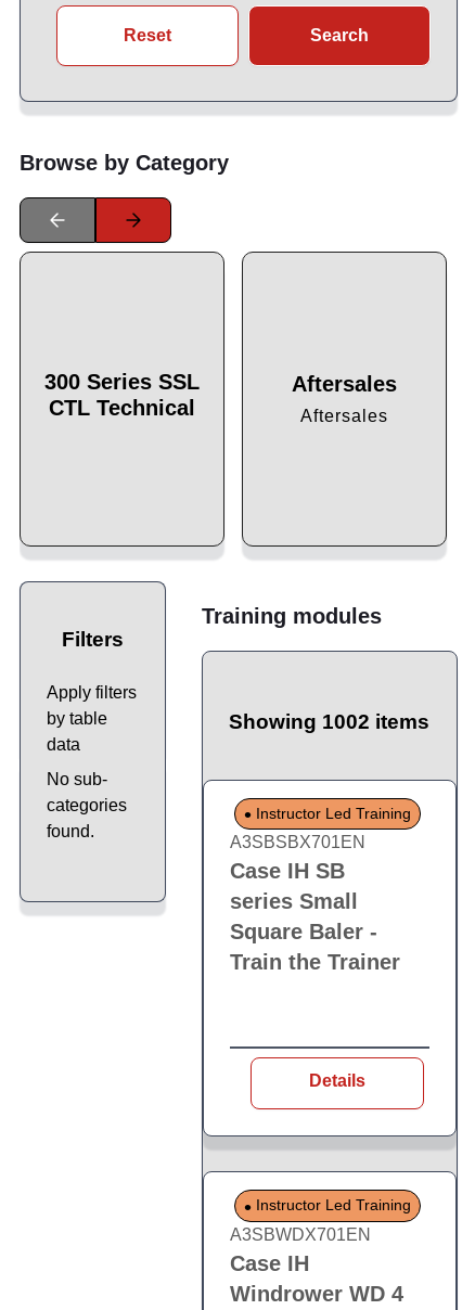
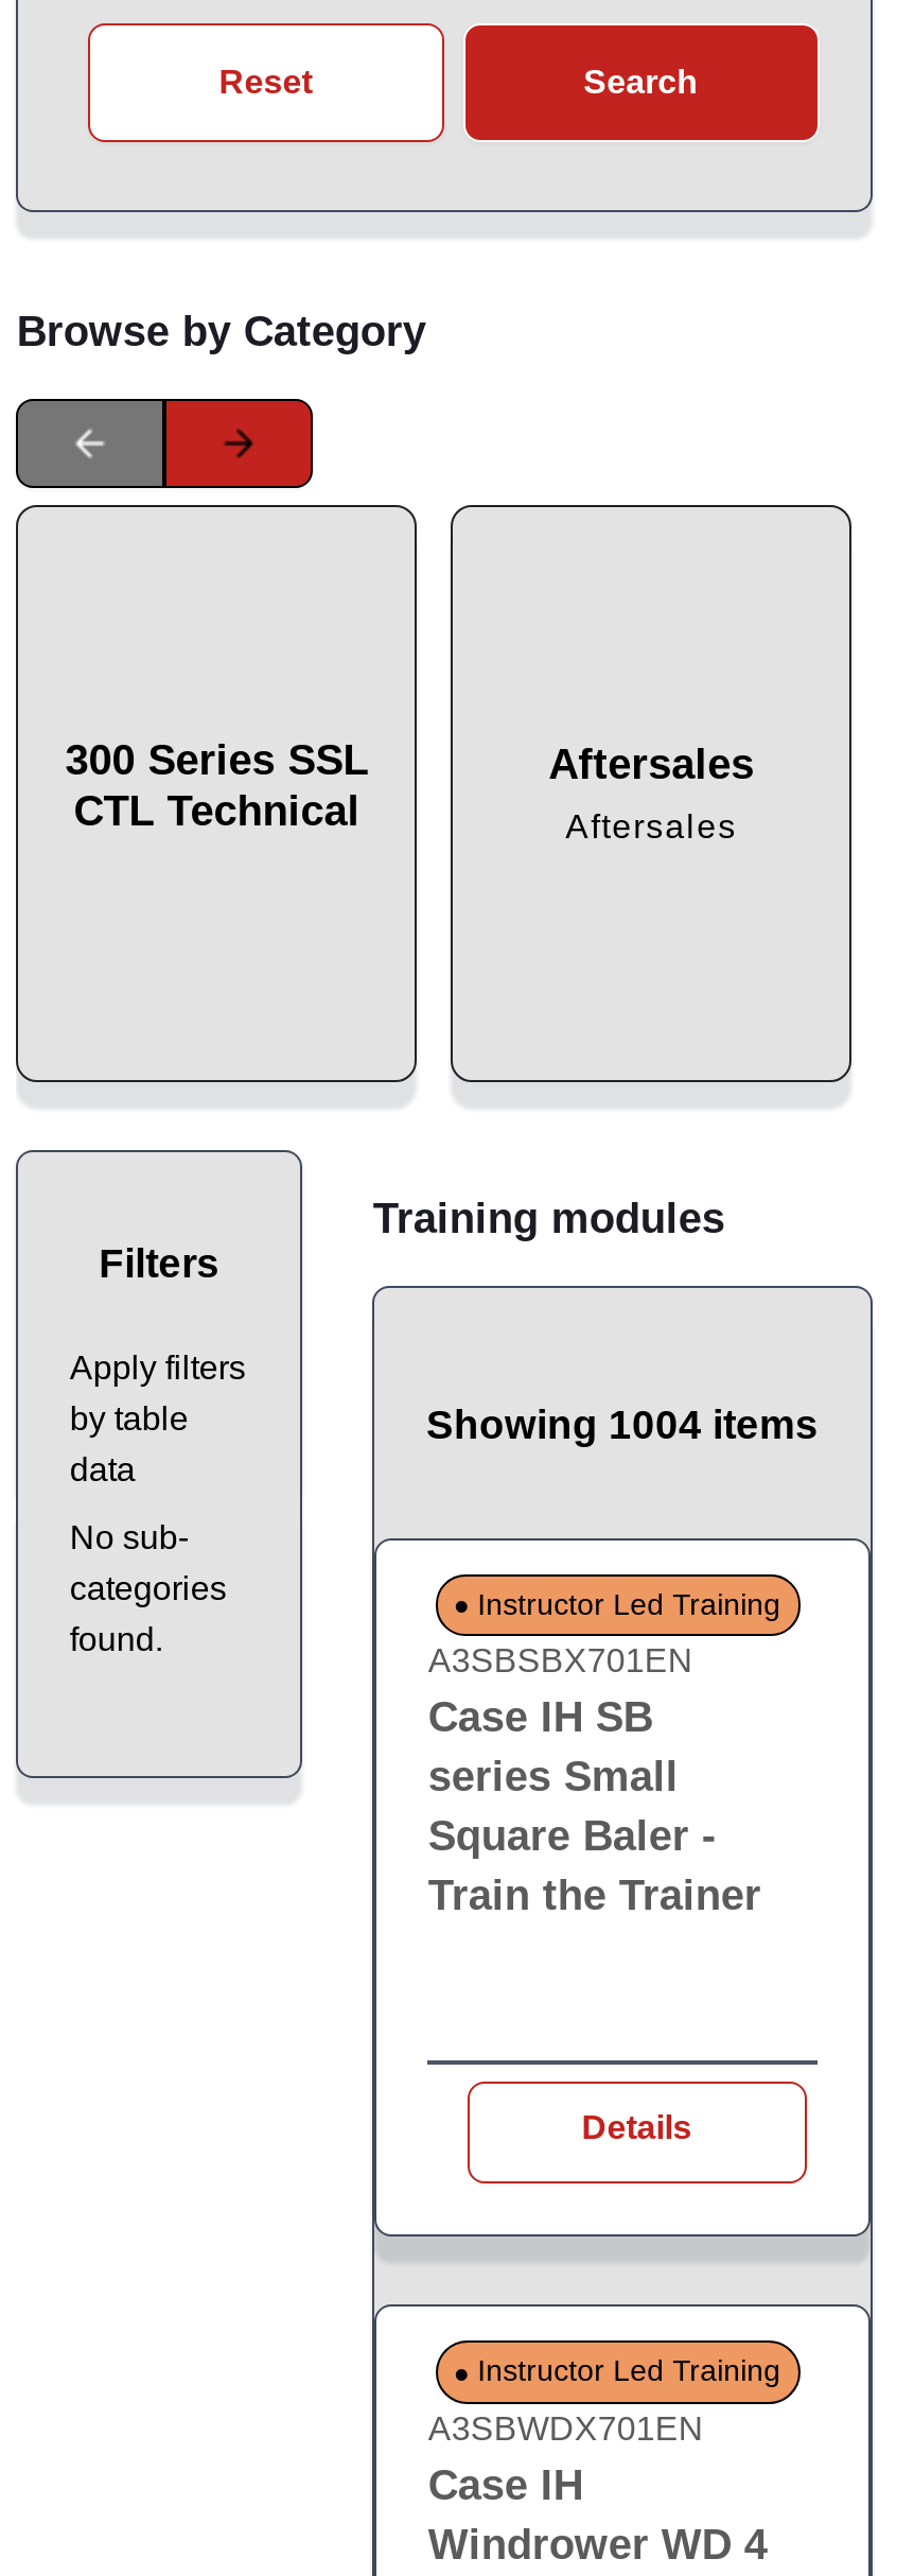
[229,710,430,733] Showing 1002 items -> [426,1402,819,1446] Showing 1004 items

